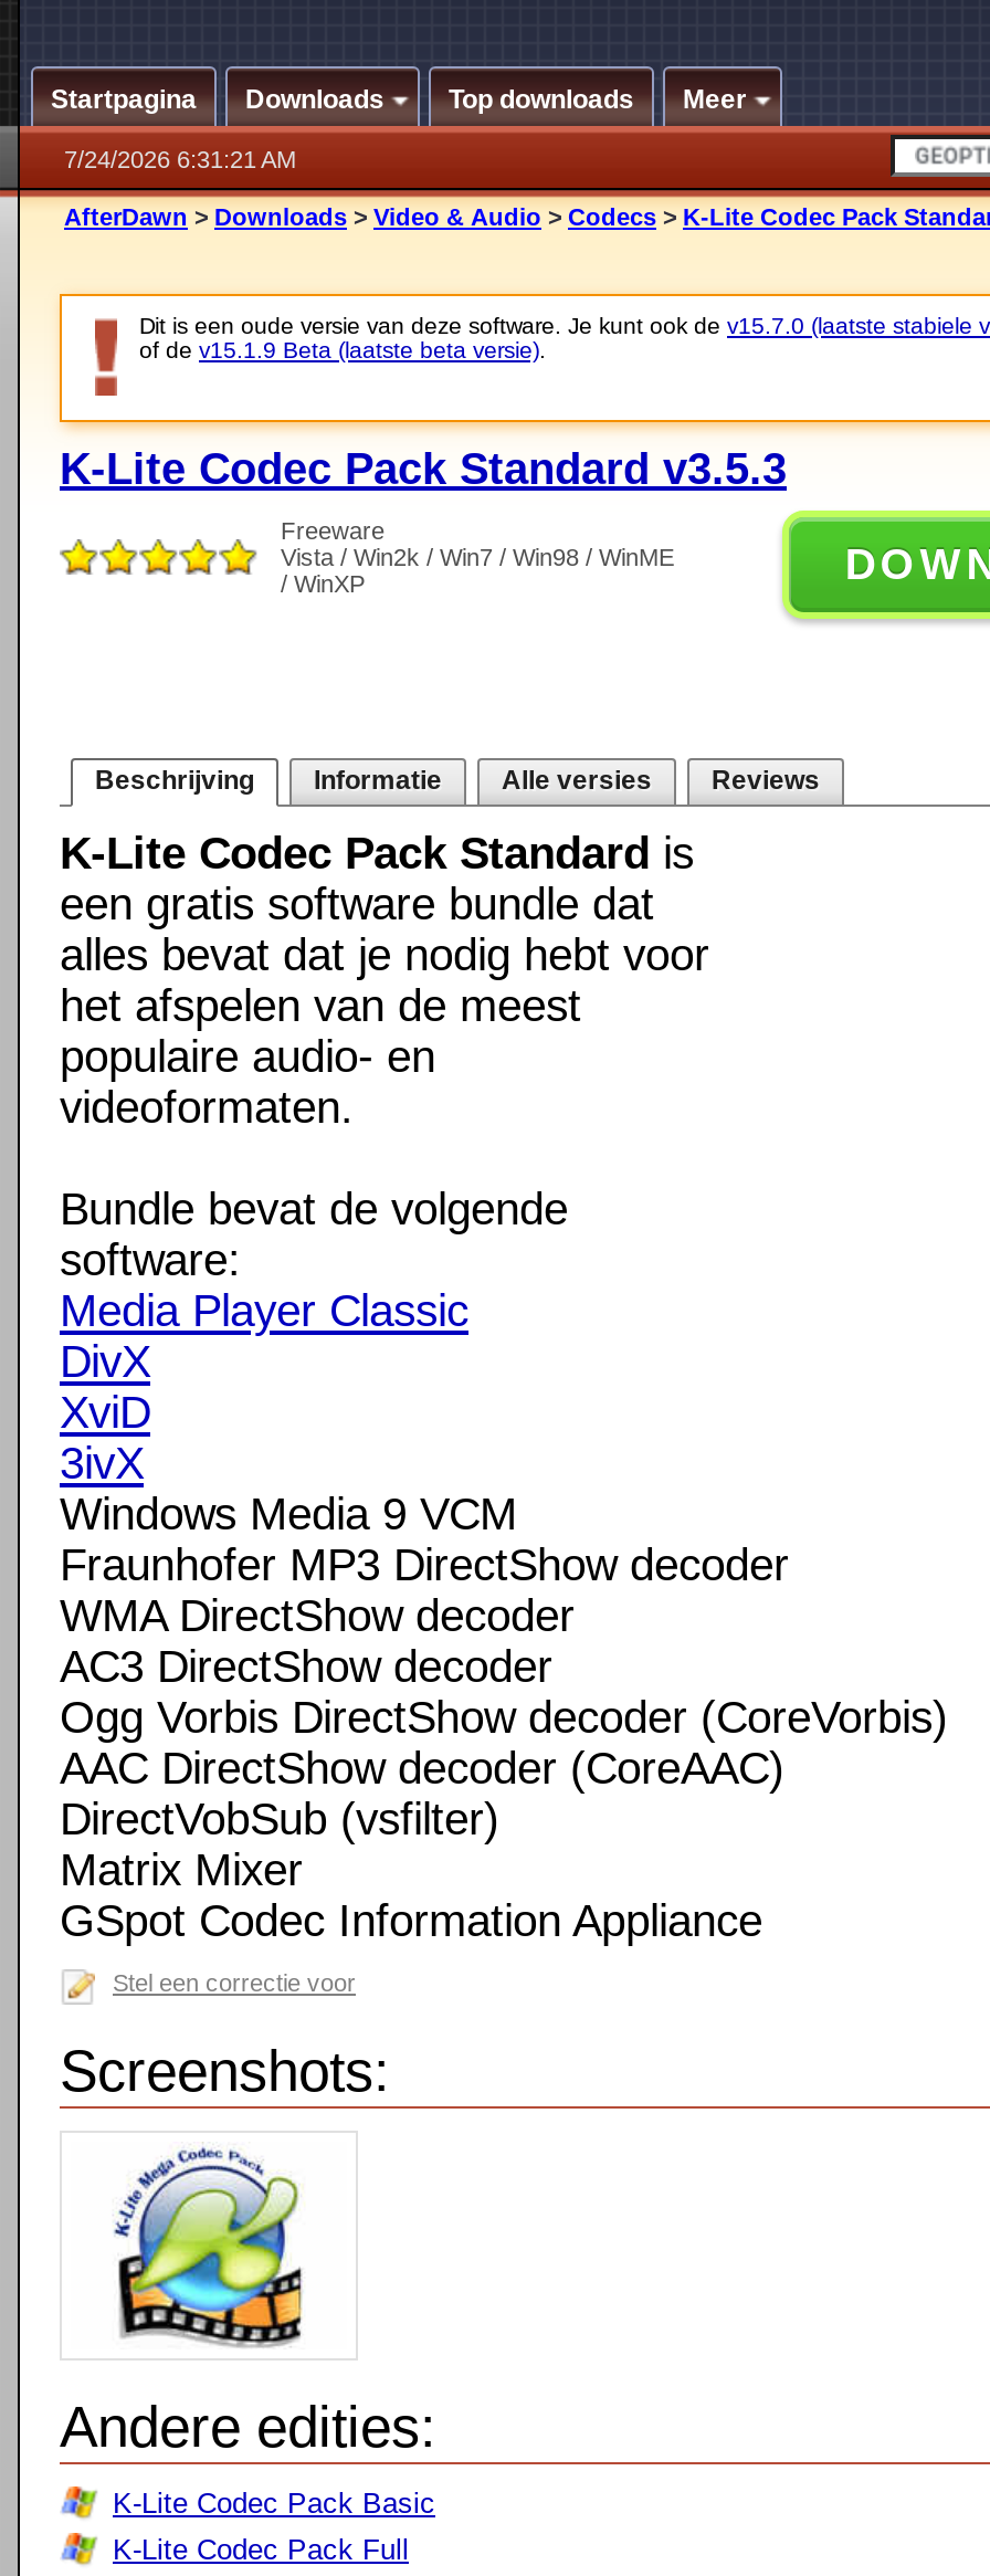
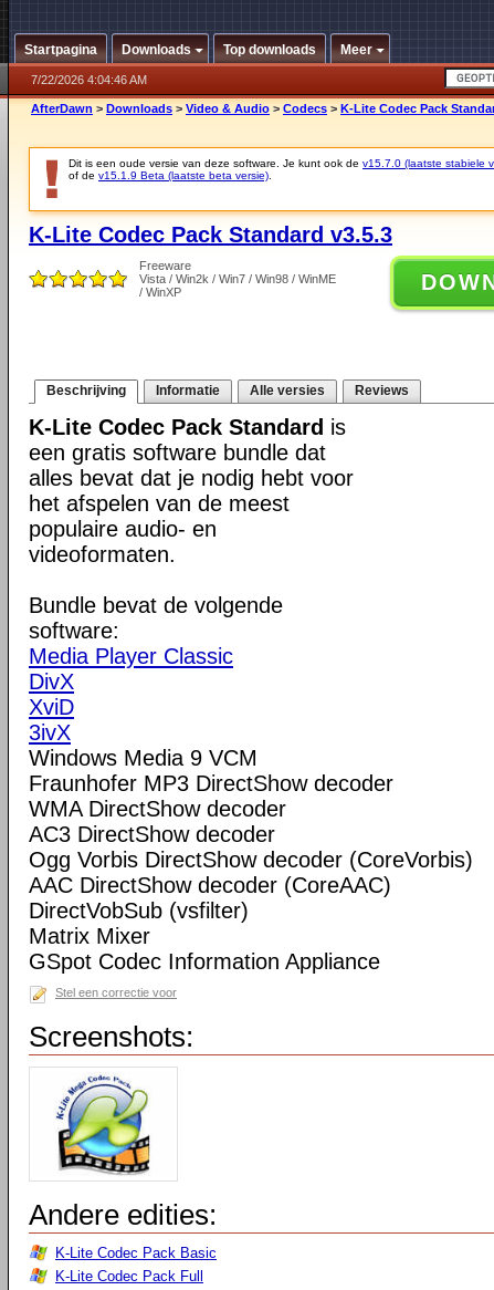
[64,146,296,172] 7/24/2026 6:31:21 AM -> [31,73,147,86] 7/22/2026 4:04:46 AM

